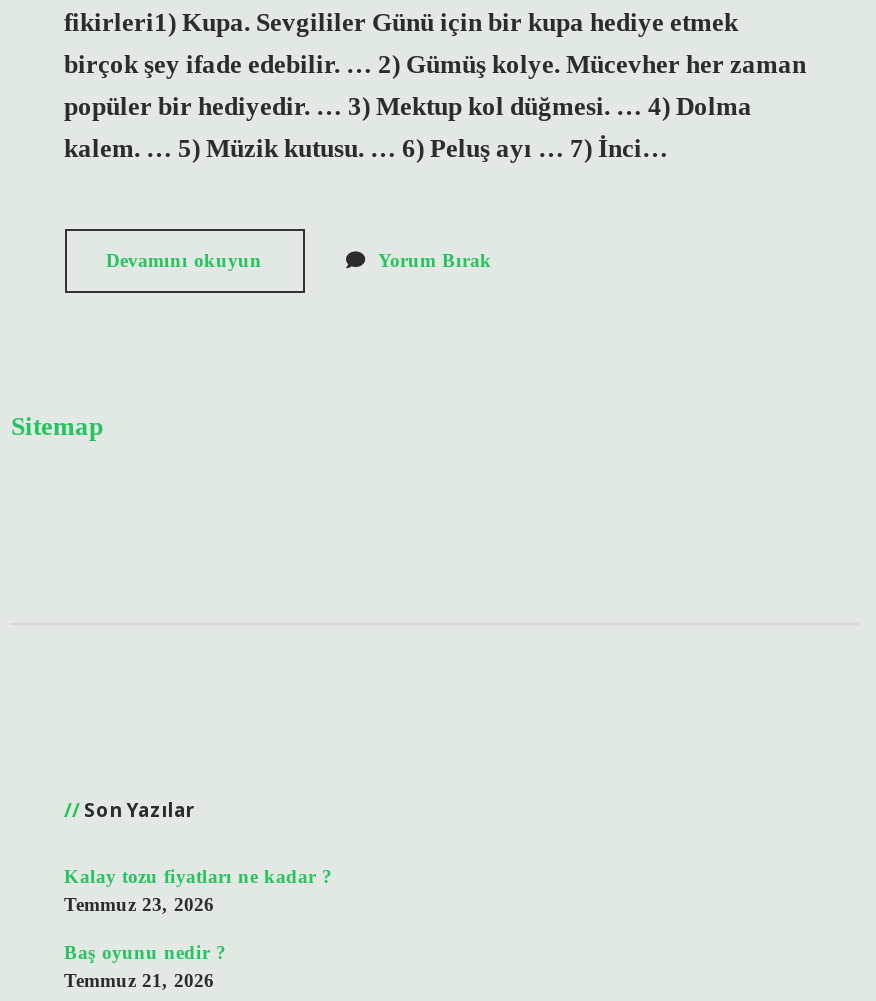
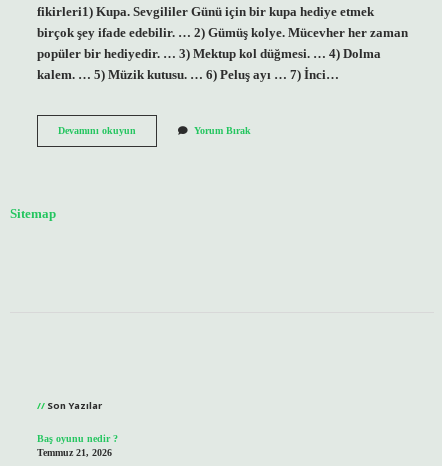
[64,866,332,916] Kalay tozu fiyatları ne kadar ? | Temmuz 23, 2026 -> none

